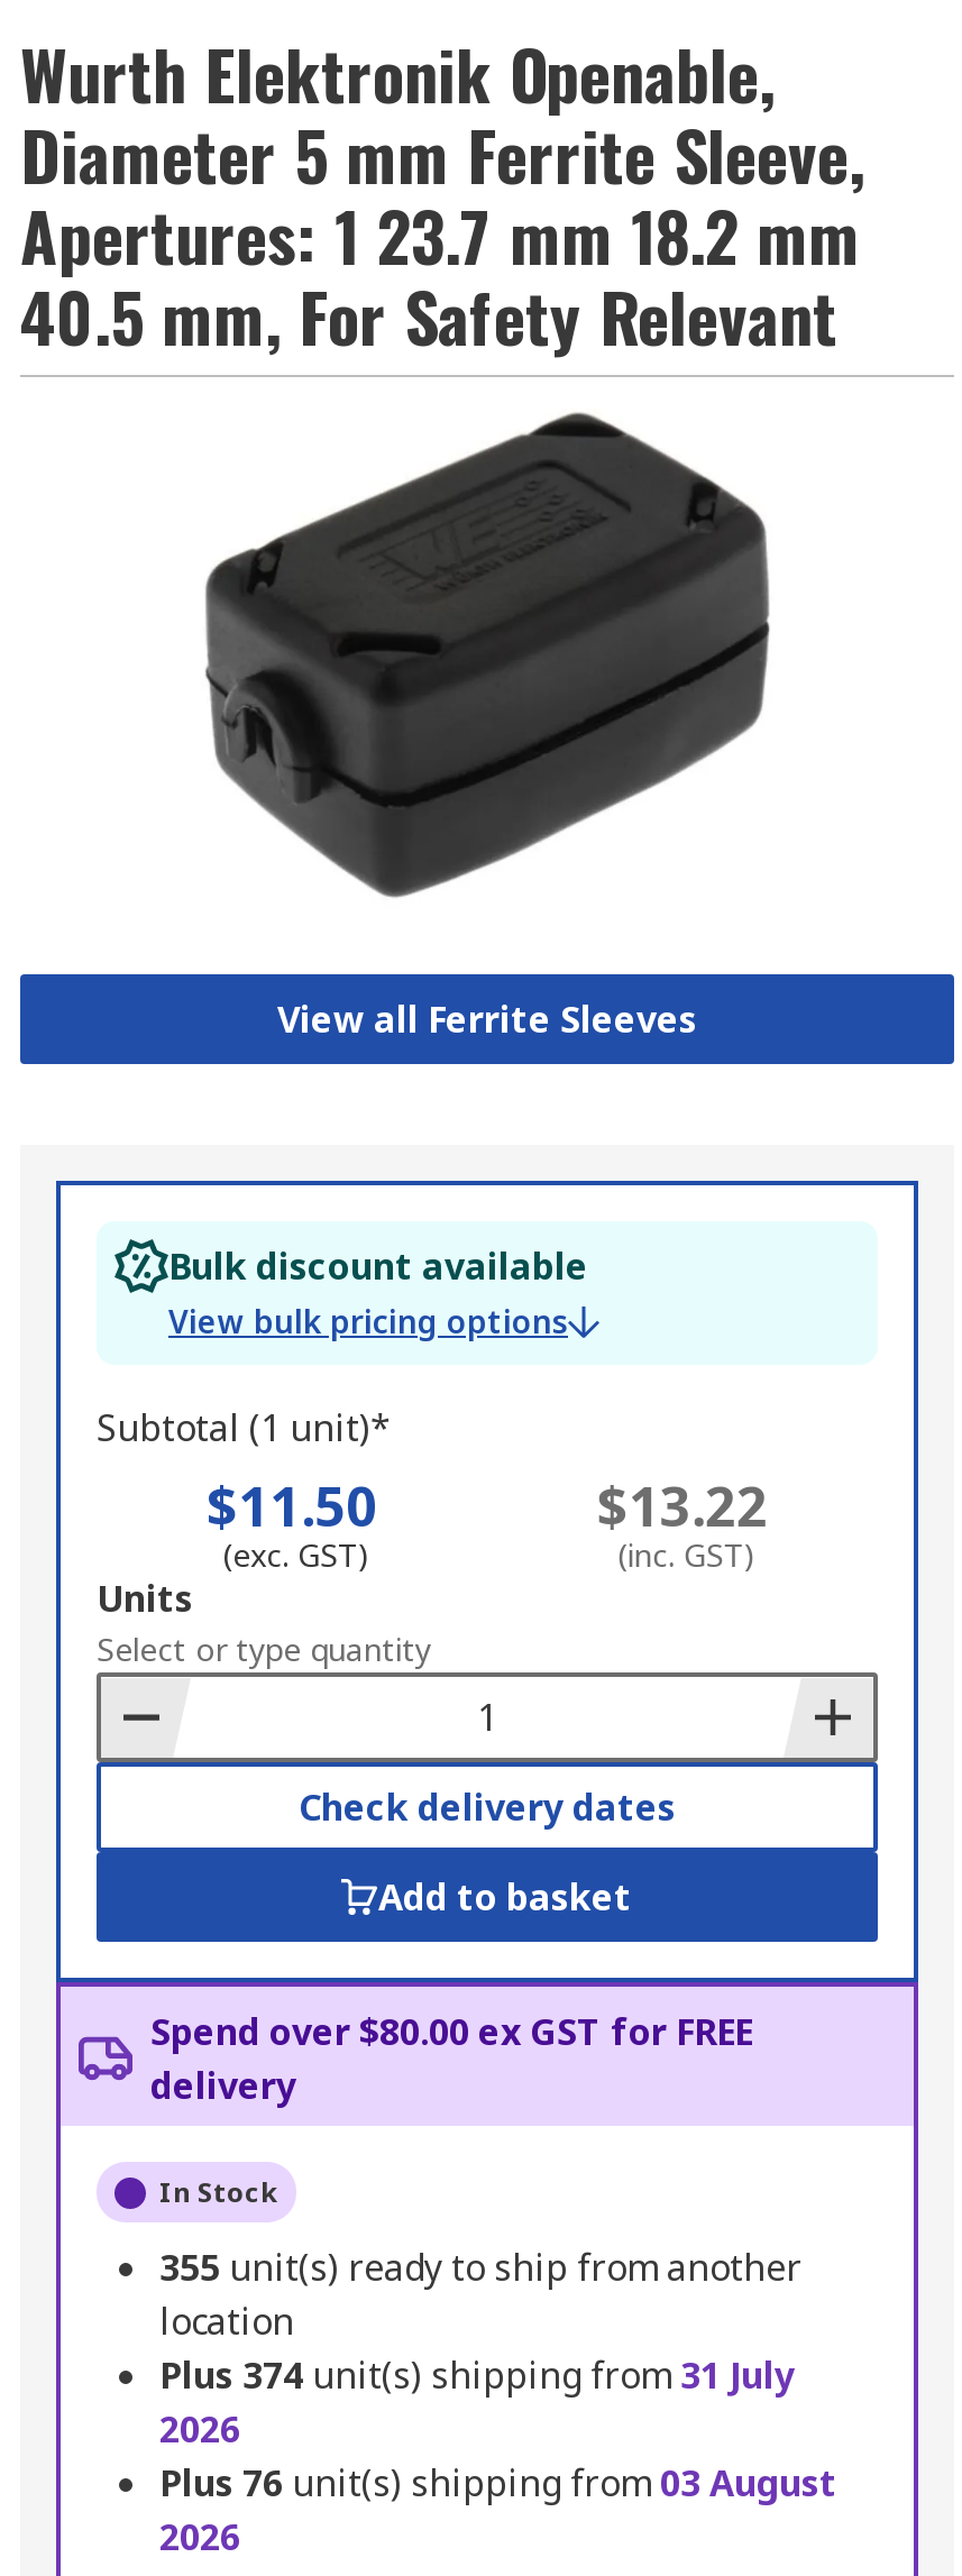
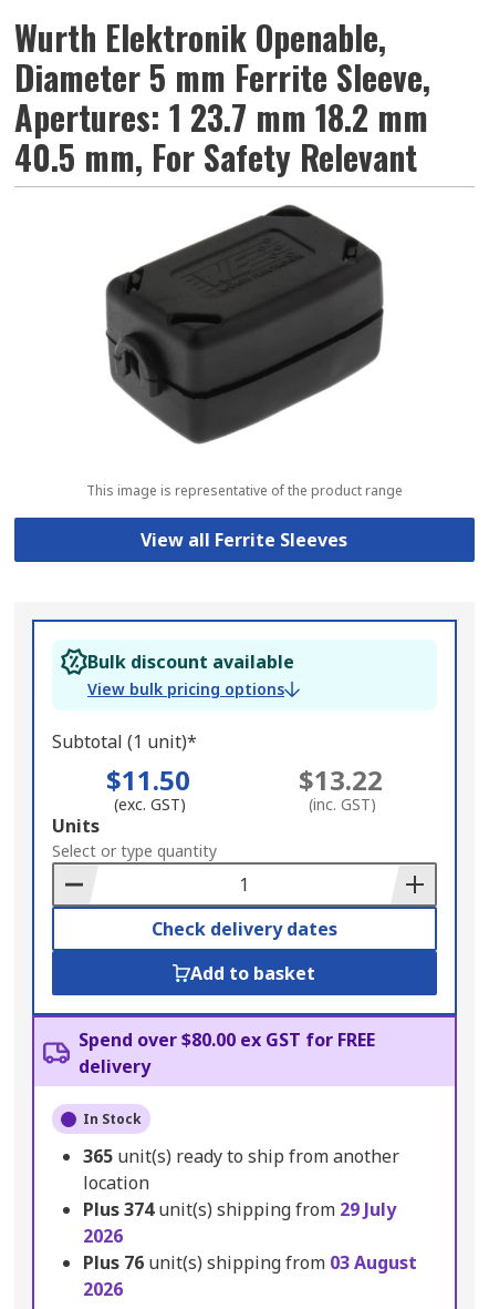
none -> [86,482,403,500] This image is representative of the product range
[159,2244,801,2293] 355 unit(s) ready to ship from another -> [83,1144,399,1169] 365 unit(s) ready to ship from another
[159,2352,795,2401] Plus 374 unit(s) shipping from 31 July -> [83,1198,396,1222] Plus 374 unit(s) shipping from 29 July

